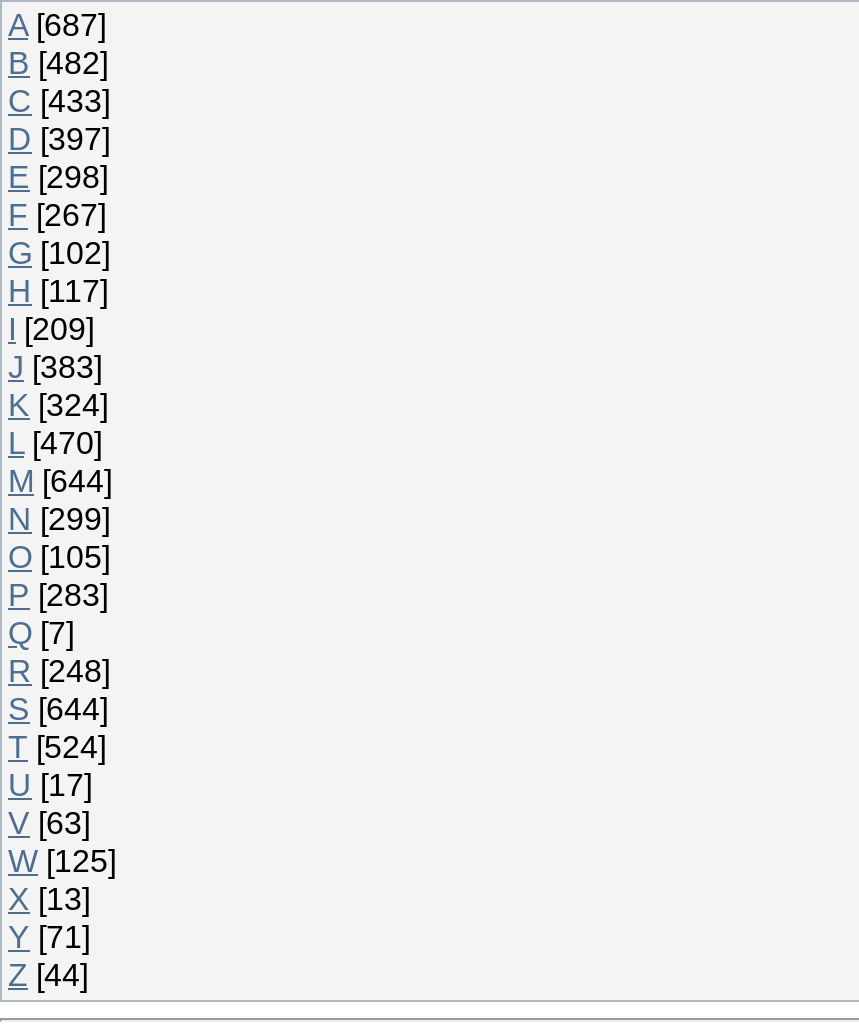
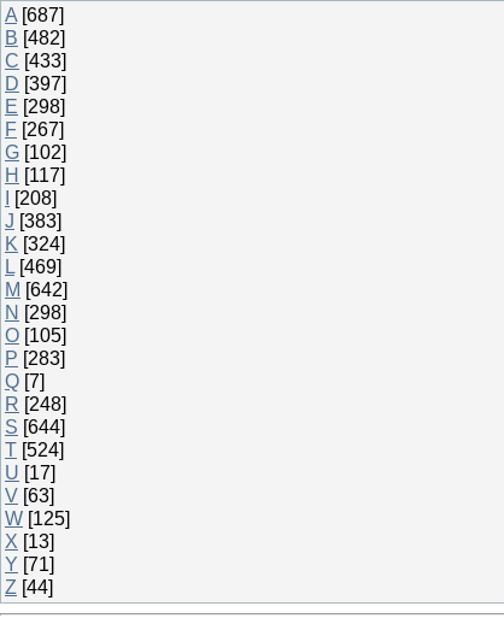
[8,312,94,346] I [209] -> [5,188,57,208] I [208]
[8,426,102,460] L [470] -> [5,257,61,277] L [469]
[8,464,112,498] M [644] -> [5,279,68,300] M [642]
[8,502,110,536] N [299] -> [5,302,66,323] N [298]

